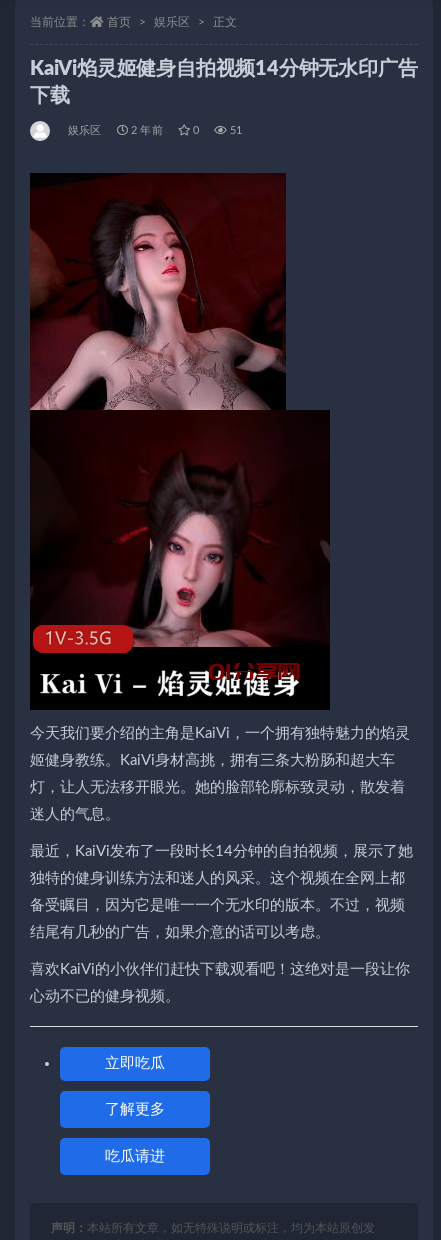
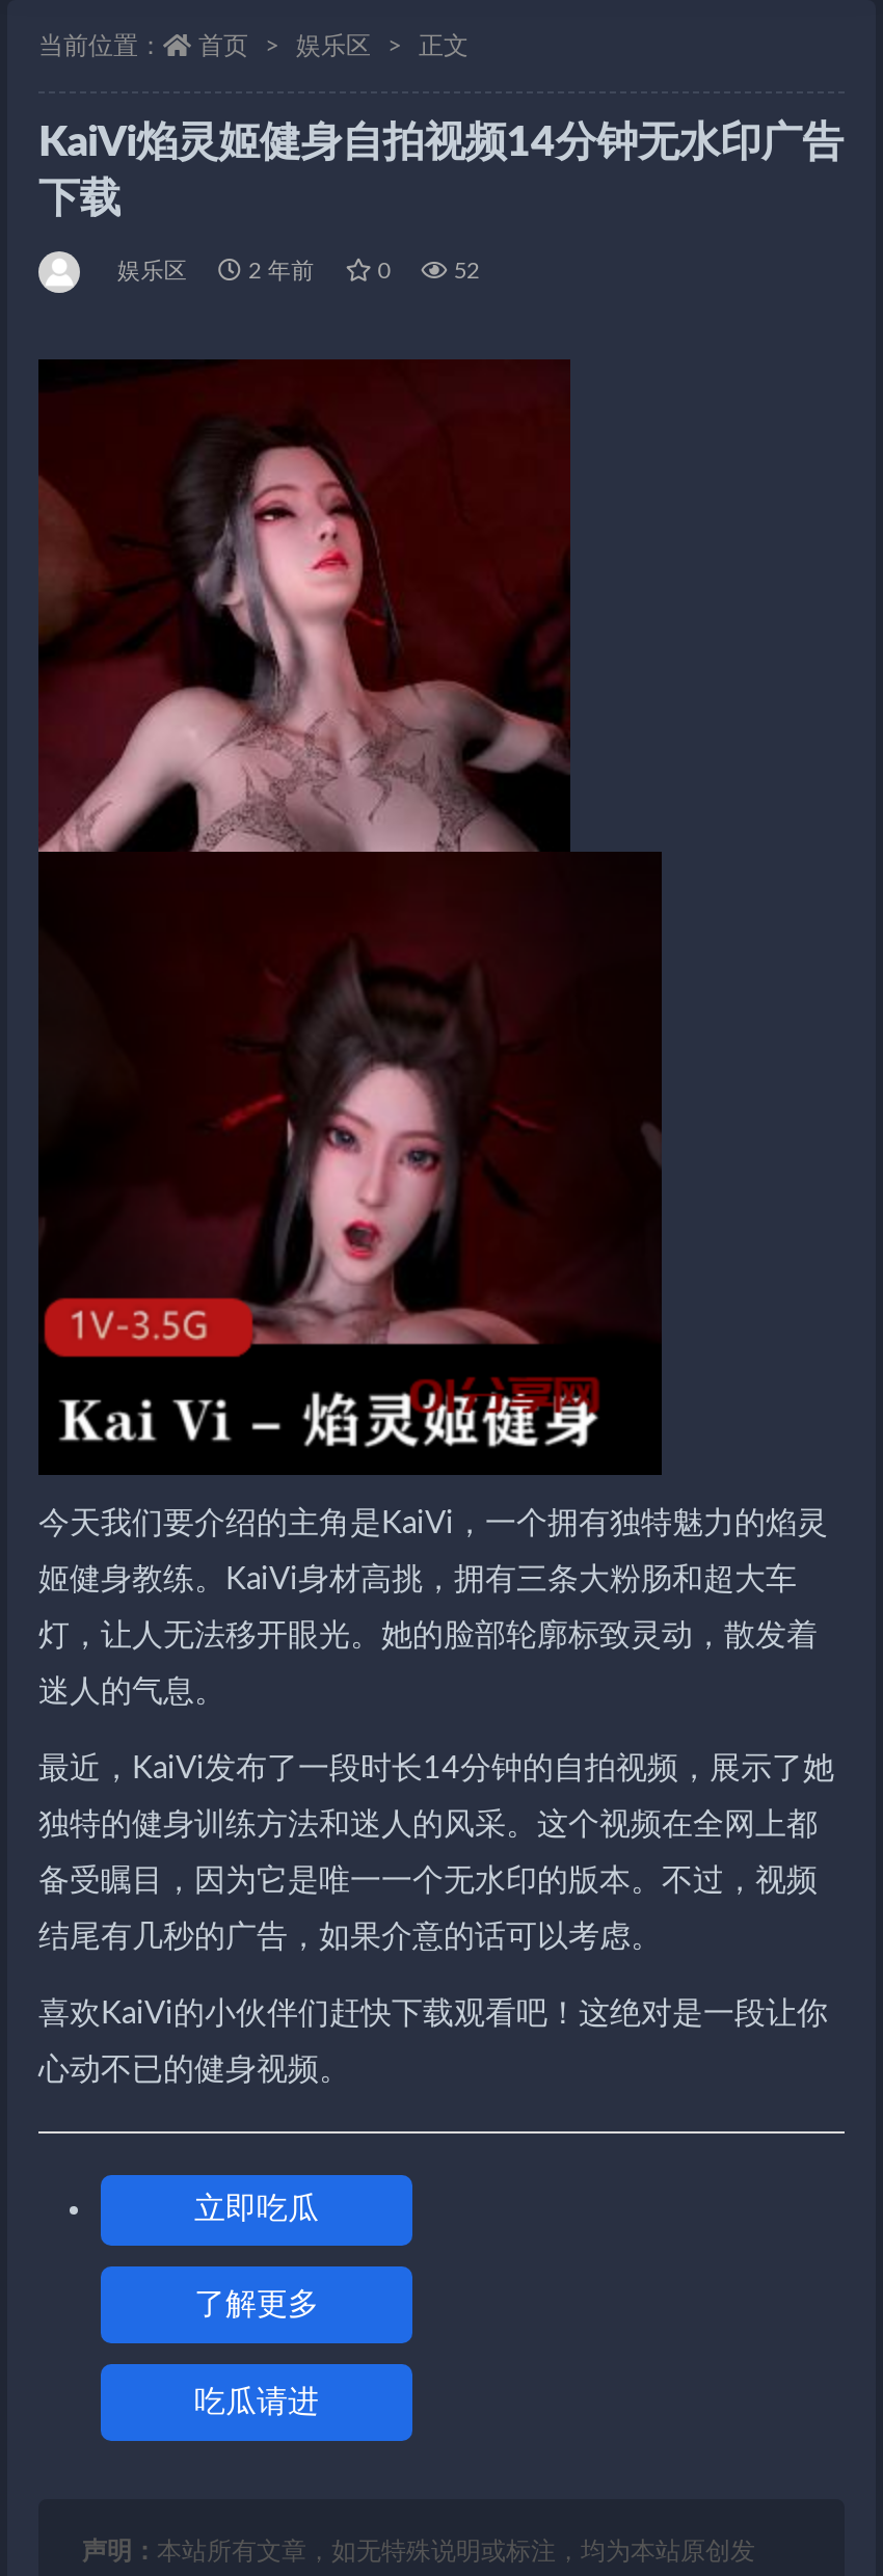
[227,125,242,136] 51 -> [447,260,479,283] 52

